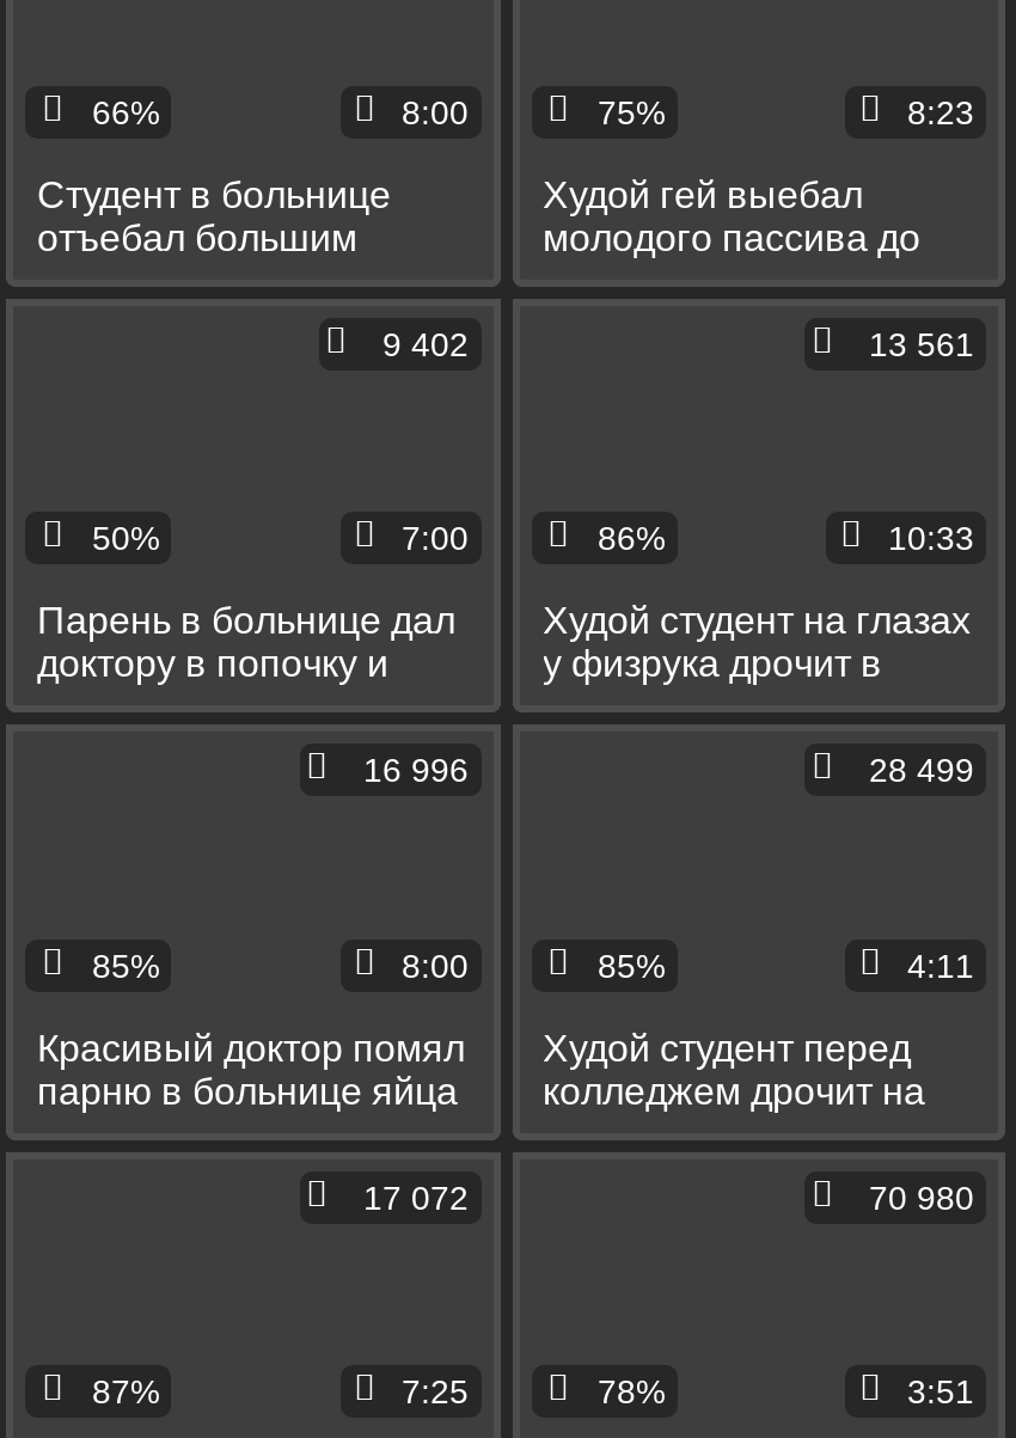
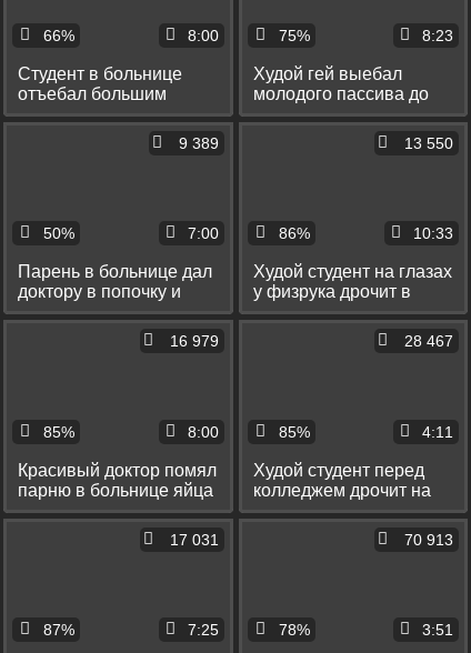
[382,325,469,363] 9 402 -> [178,134,218,152] 9 389
[869,325,974,363] 13 561 -> [404,134,453,152] 13 550
[363,752,469,790] 16 996 -> [169,332,218,350] 16 979
[869,752,974,790] 28 499 -> [404,332,453,350] 28 467
[363,1178,469,1217] 17 072 -> [169,531,218,548] 17 031
[869,1178,974,1217] 70 980 -> [404,531,453,548] 70 913

